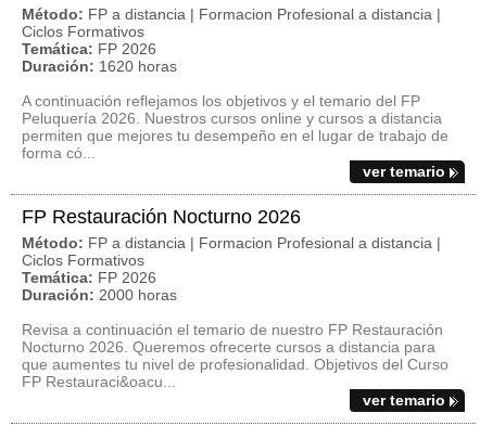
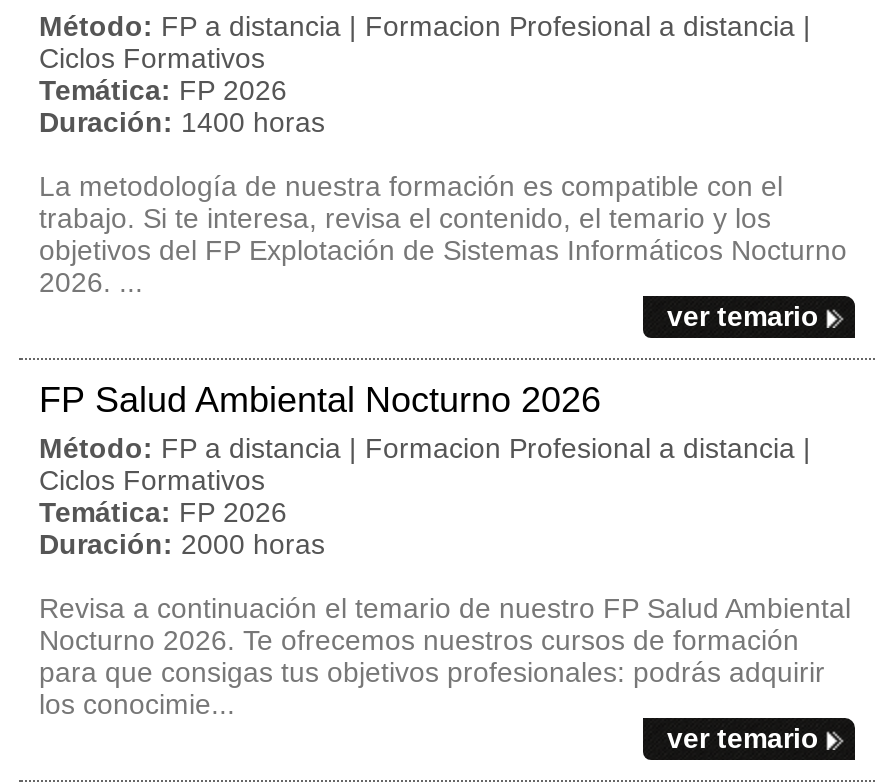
[22,57,177,75] Duración: 1620 horas -> [39,106,325,138] Duración: 1400 horas
[22,92,449,162] A continuación reflejamos los objetivos y el temario del FP | Peluquería 2026. Nuestros cursos online y cursos a distancia | permiten que mejores tu desempeño en el lugar de trabajo de | forma có... -> [39,170,847,298] La metodología de nuestra formación es compatible con el | trabajo. Si te interesa, revisa el contenido, el temario y los | objetivos del FP Explotación de Sistemas Informáticos Nocturno | 2026. ...
[22,206,301,228] FP Restauración Nocturno 2026 -> [39,380,601,420] FP Salud Ambiental Nocturno 2026
[22,321,449,390] Revisa a continuación el temario de nuestro FP Restauración | Nocturno 2026. Queremos ofrecerte cursos a distancia para | que aumentes tu nivel de profesionalidad. Objetivos del Curso | FP Restauraci&oacu... -> [39,592,851,720] Revisa a continuación el temario de nuestro FP Salud Ambiental | Nocturno 2026. Te ofrecemos nuestros cursos de formación | para que consigas tus objetivos profesionales: podrás adquirir | los conocimie...

